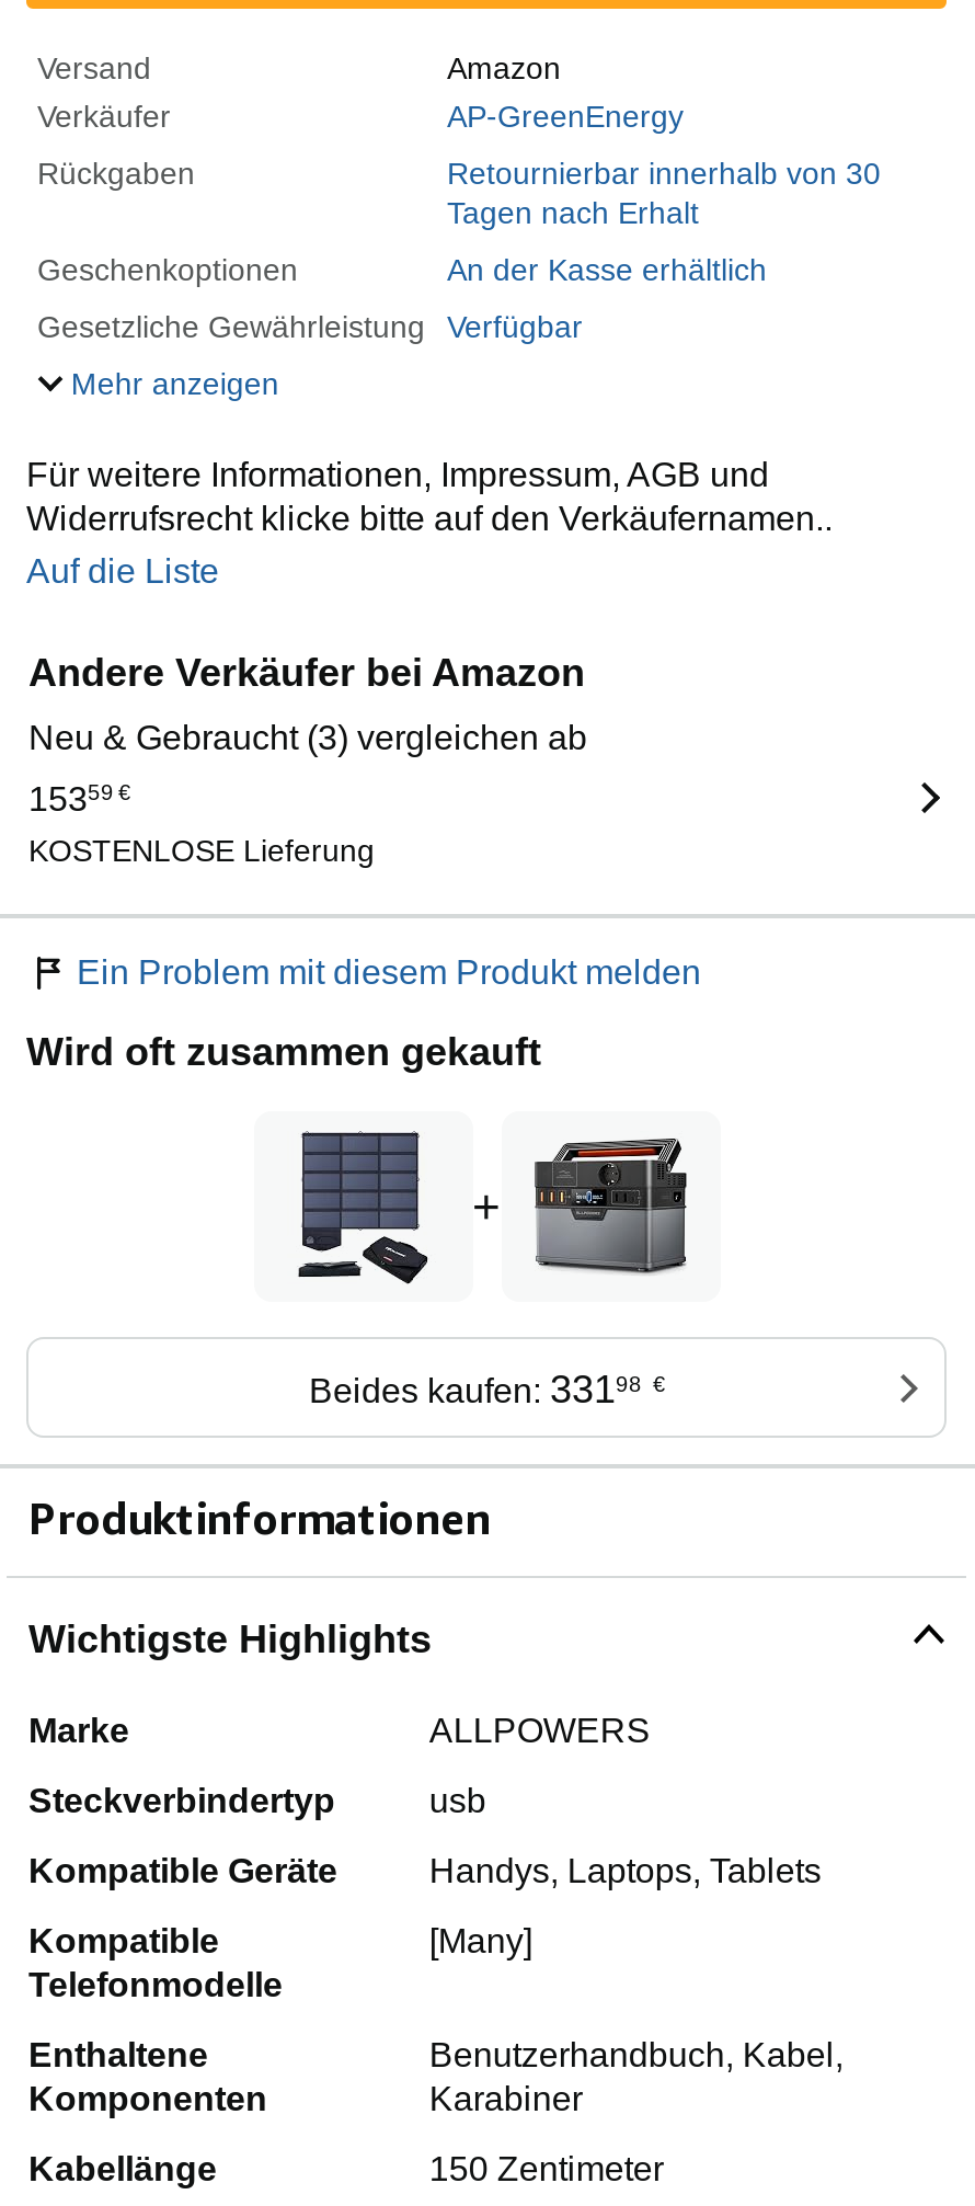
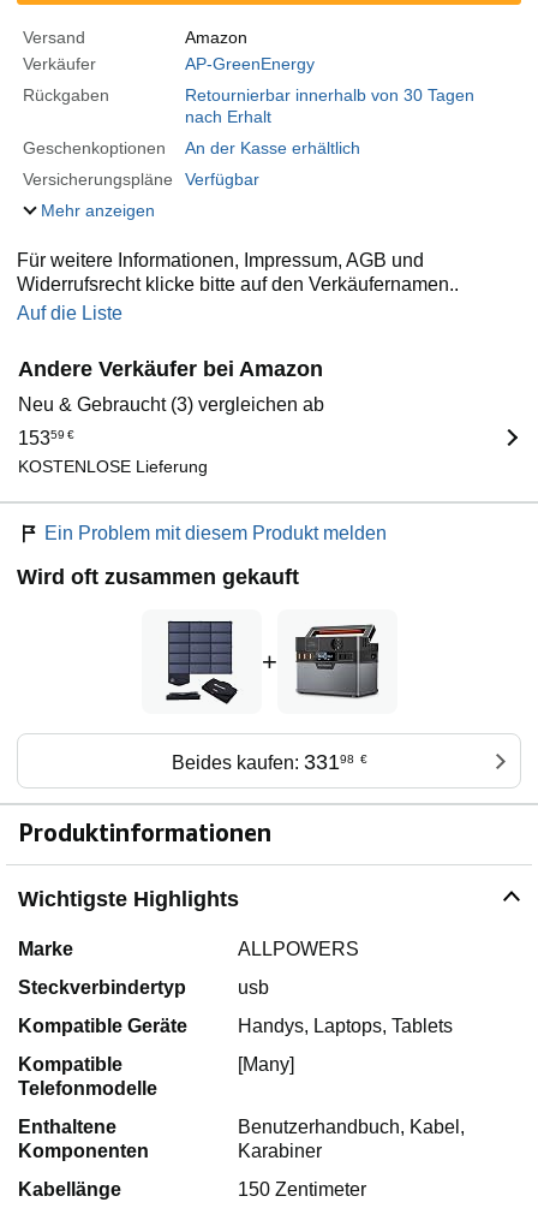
[37,309,425,344] Gesetzliche Gewährleistung -> [23,170,173,189] Versicherungspläne

